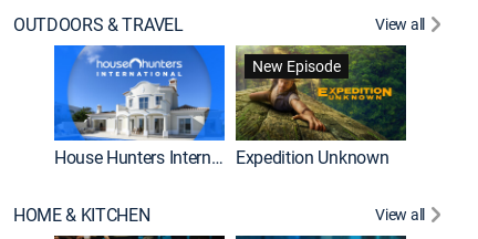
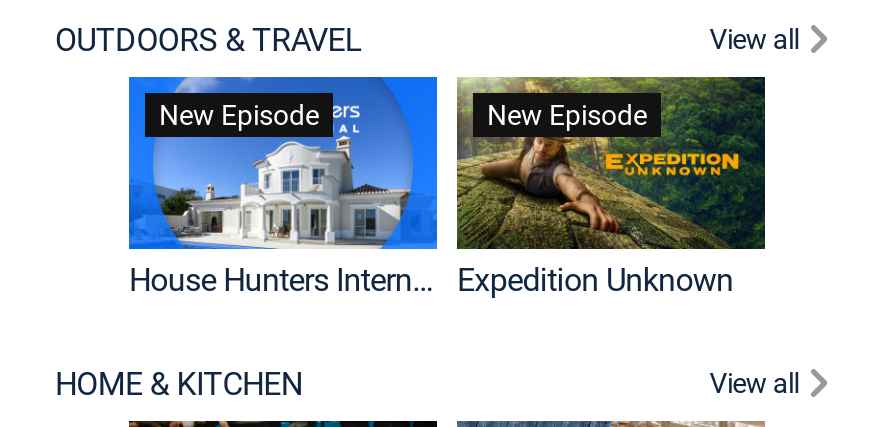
none -> [159,94,319,132] New Episode

